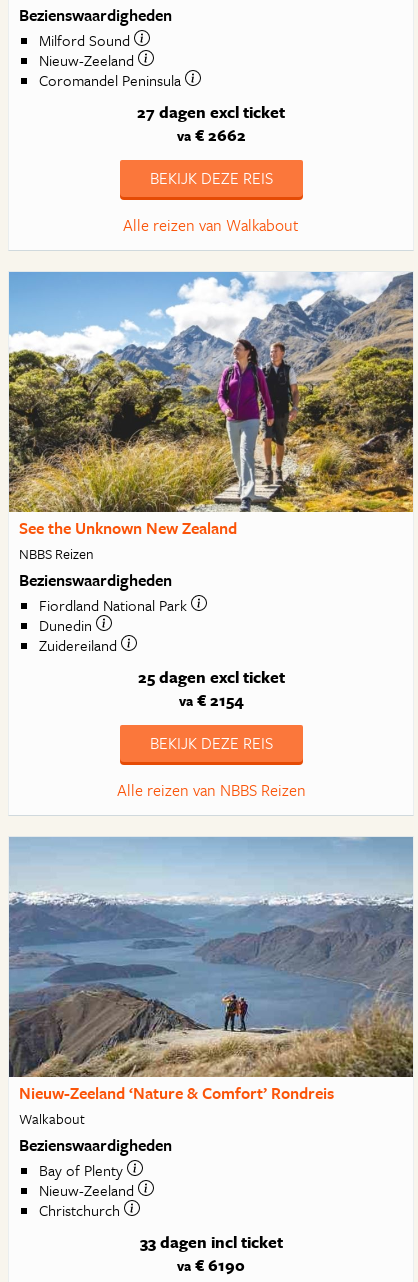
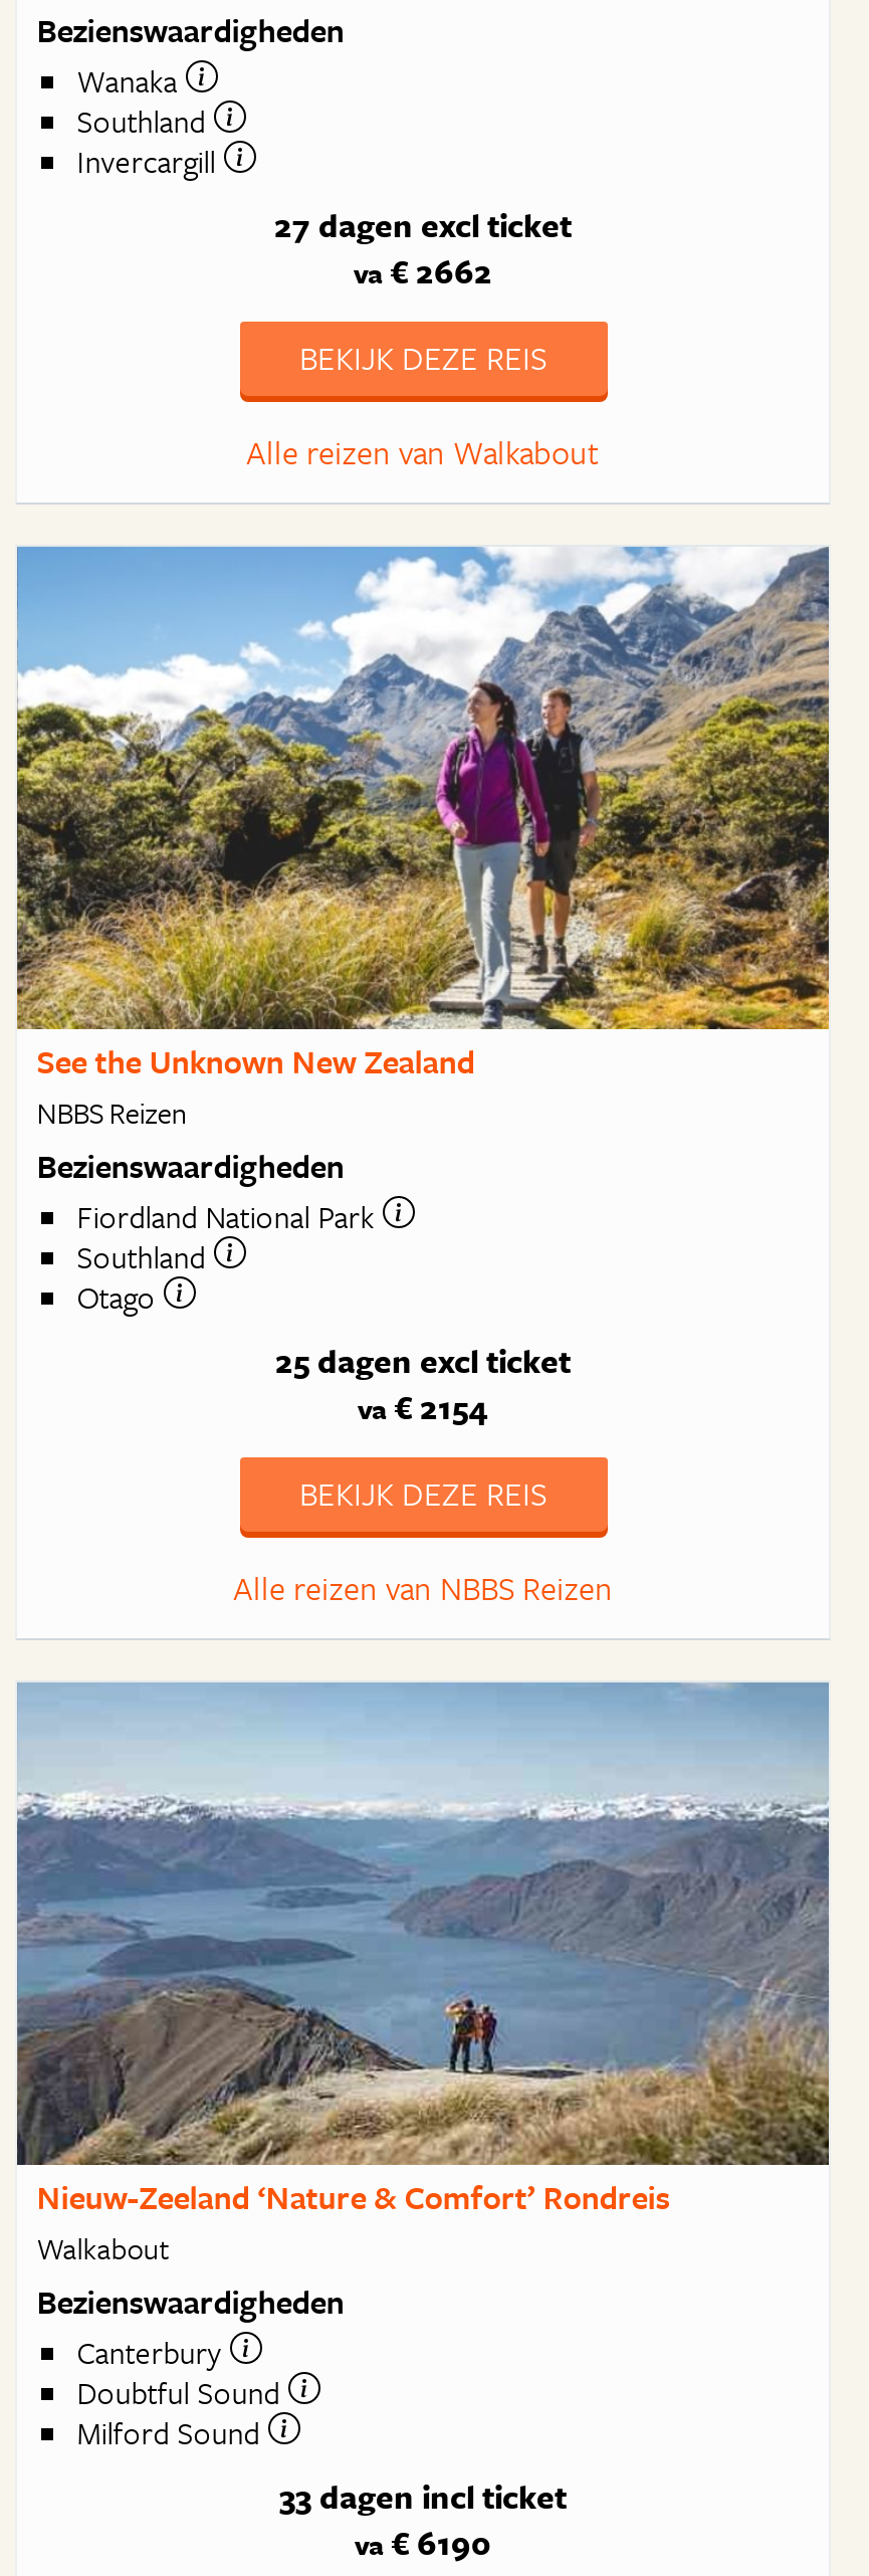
moved [39,29,134,51] -> [77,2411,268,2455]: Milford Sound
[39,49,185,91] Nieuw-Zeeland | Coromandel Peninsula -> [77,59,224,184] Wanaka | Southland | Invercargill
[39,614,121,656] Dunedin | Zuidereiland -> [77,1235,214,1319] Southland | Otago
[39,1159,138,1221] Bay of Plenty | Nieuw-Zeeland | Christchurch -> [77,2331,288,2415] Canterbury | Doubtful Sound

